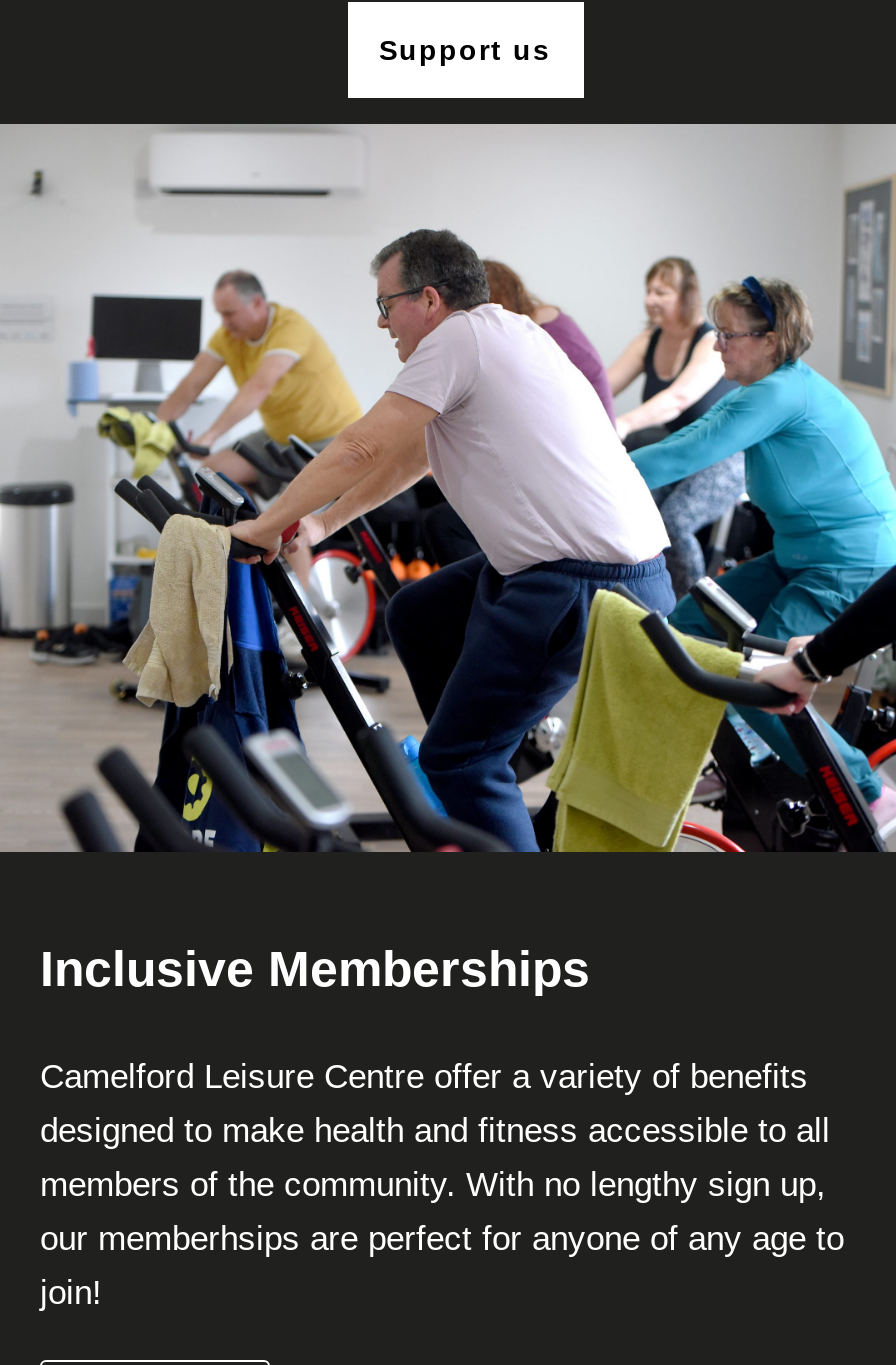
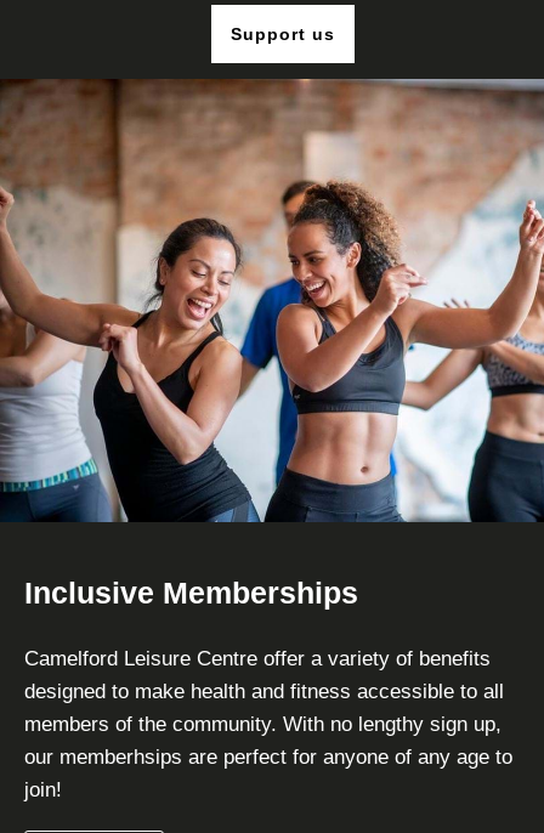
[6,123,890,853] [image] -> [4,79,540,523] [image]

